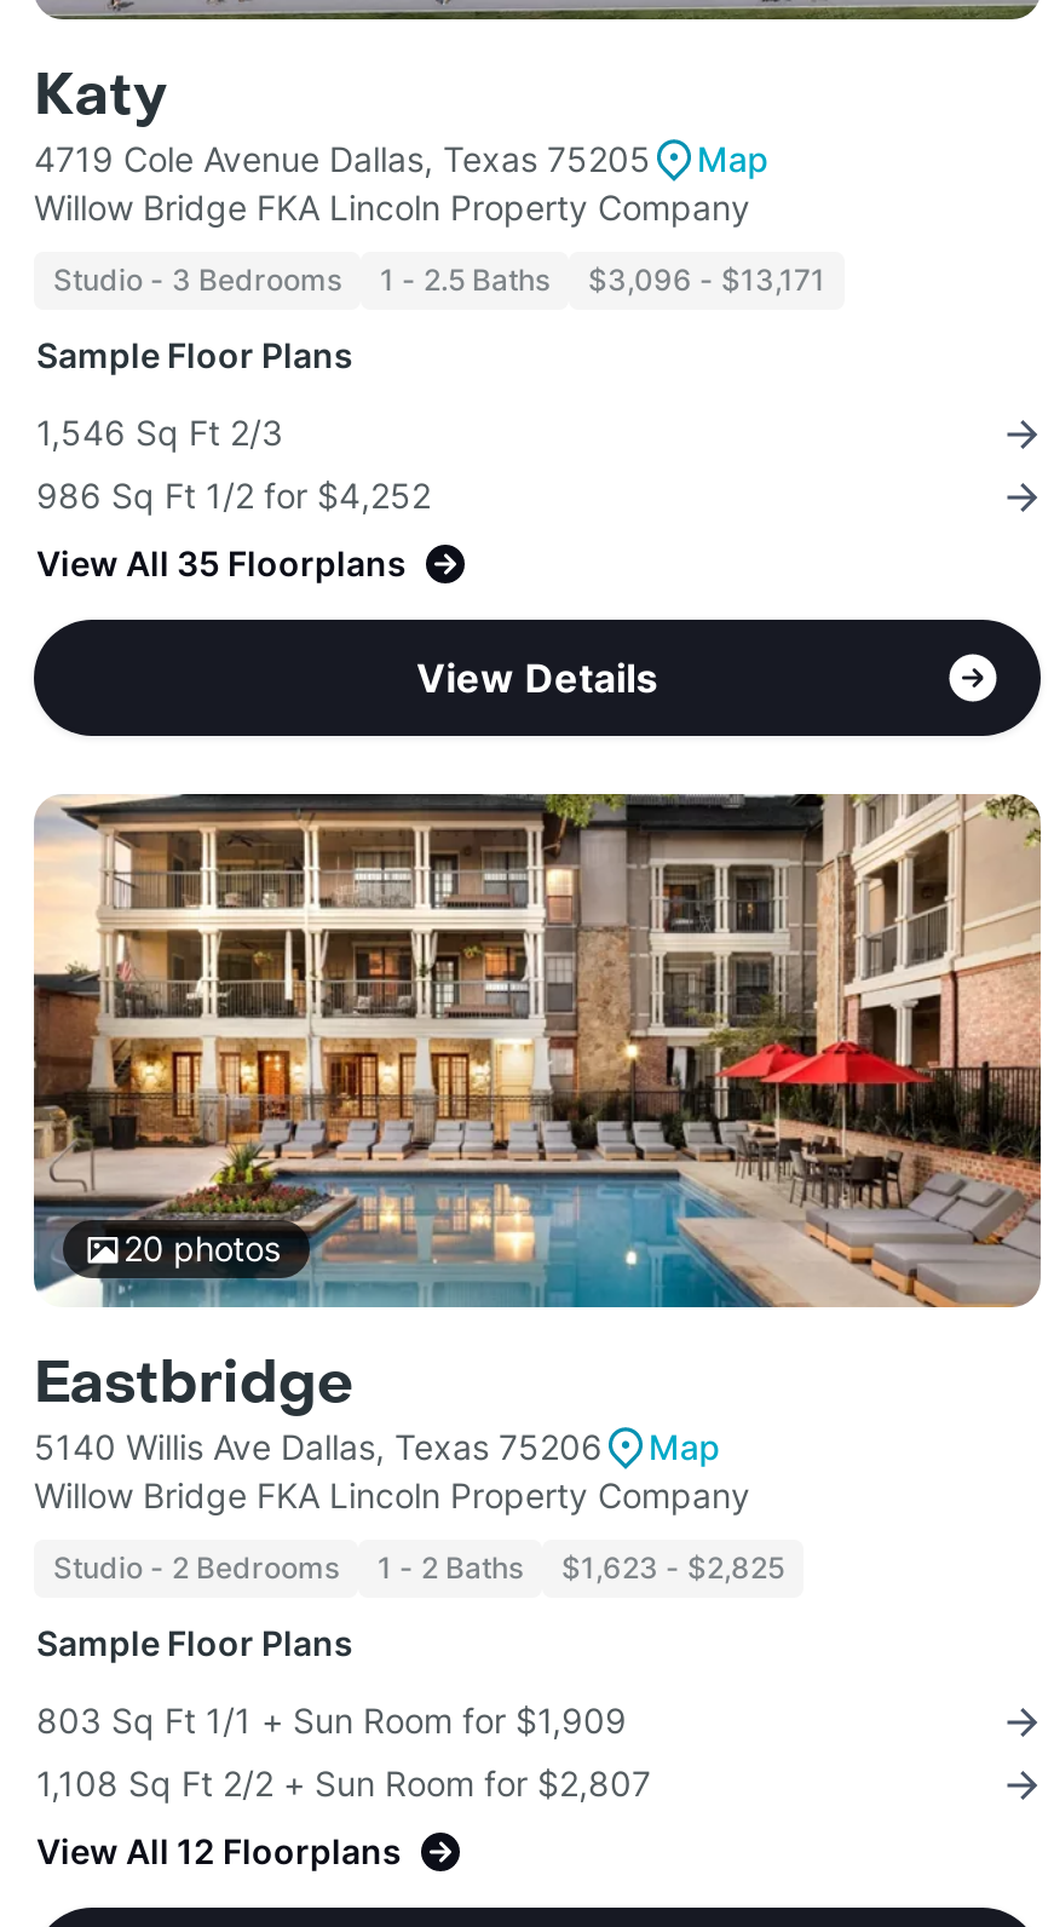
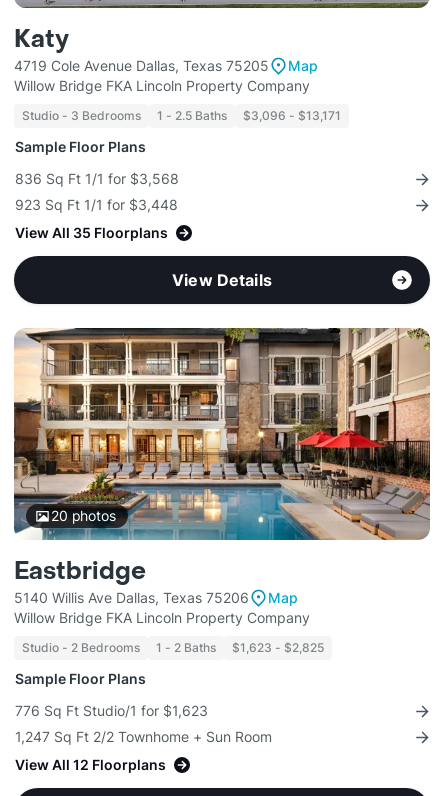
[36,412,283,453] 1,546 Sq Ft 2/3 -> [15,170,179,187] 836 Sq Ft 1/1 for $3,568
[36,475,431,516] 986 Sq Ft 1/2 for $4,252 -> [15,196,178,213] 923 Sq Ft 1/1 for $3,448
[36,1700,627,1741] 803 Sq Ft 1/1 + Sun Room for $1,909 -> [15,702,208,719] 776 Sq Ft Studio/1 for $1,623
[36,1763,651,1804] 1,108 Sq Ft 2/2 + Sun Room for $2,807 -> [15,728,272,745] 1,247 Sq Ft 2/2 Townhome + Sun Room

